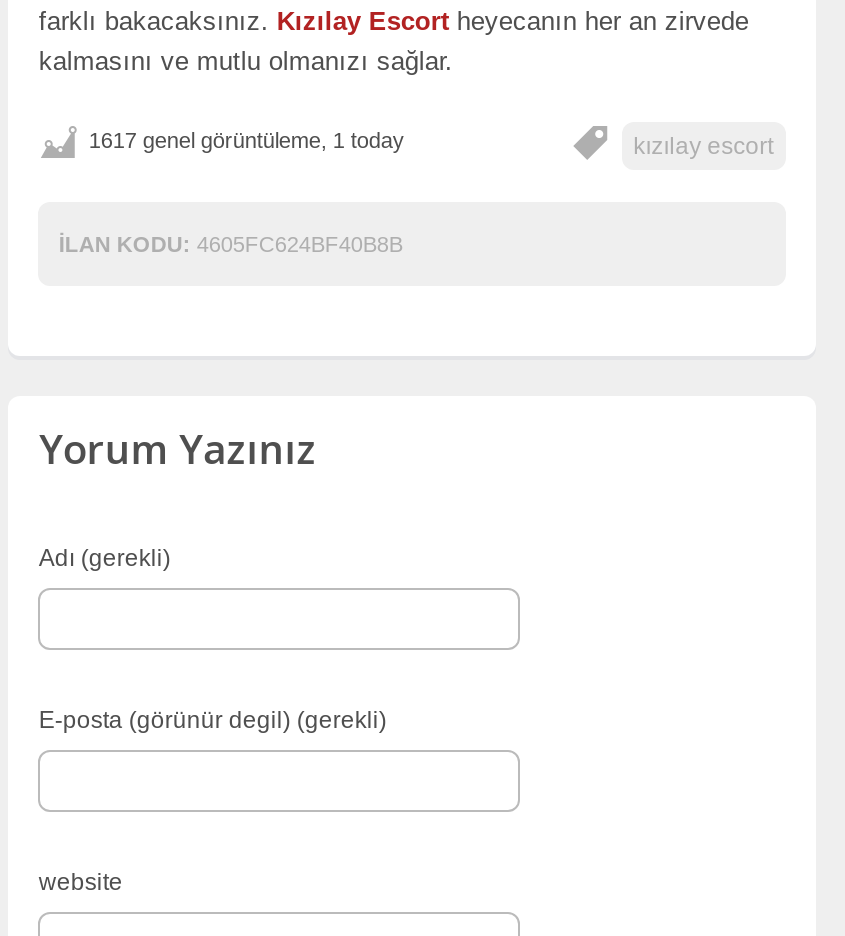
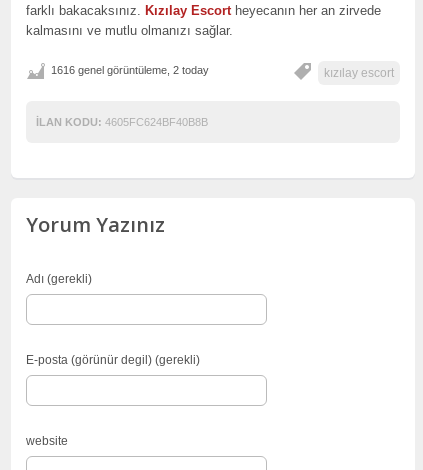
[89,129,405,153] 1617 genel görüntüleme, 1 today -> [51,64,209,76] 1616 genel görüntüleme, 2 today

